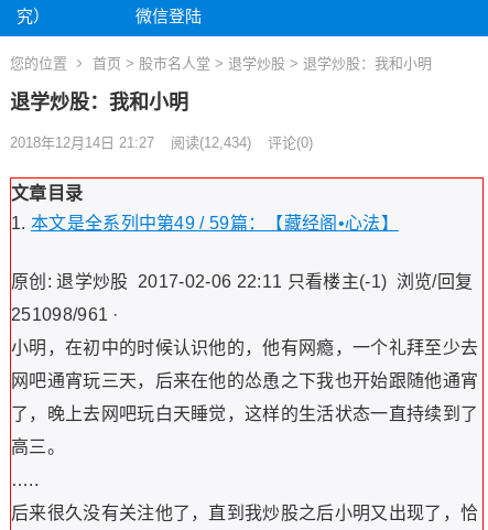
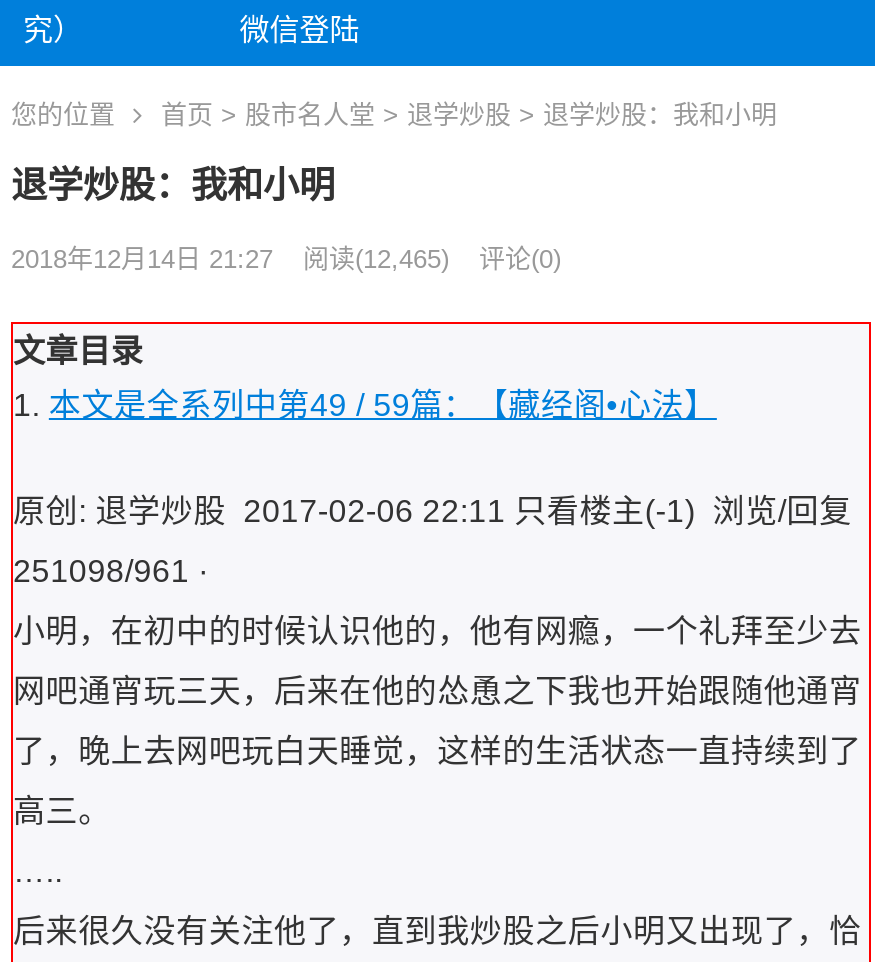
[10,134,313,151] 2018年12月14日 21:27 阅读(12,434) 评论(0) -> [11,244,561,274] 2018年12月14日 21:27 阅读(12,465) 评论(0)

